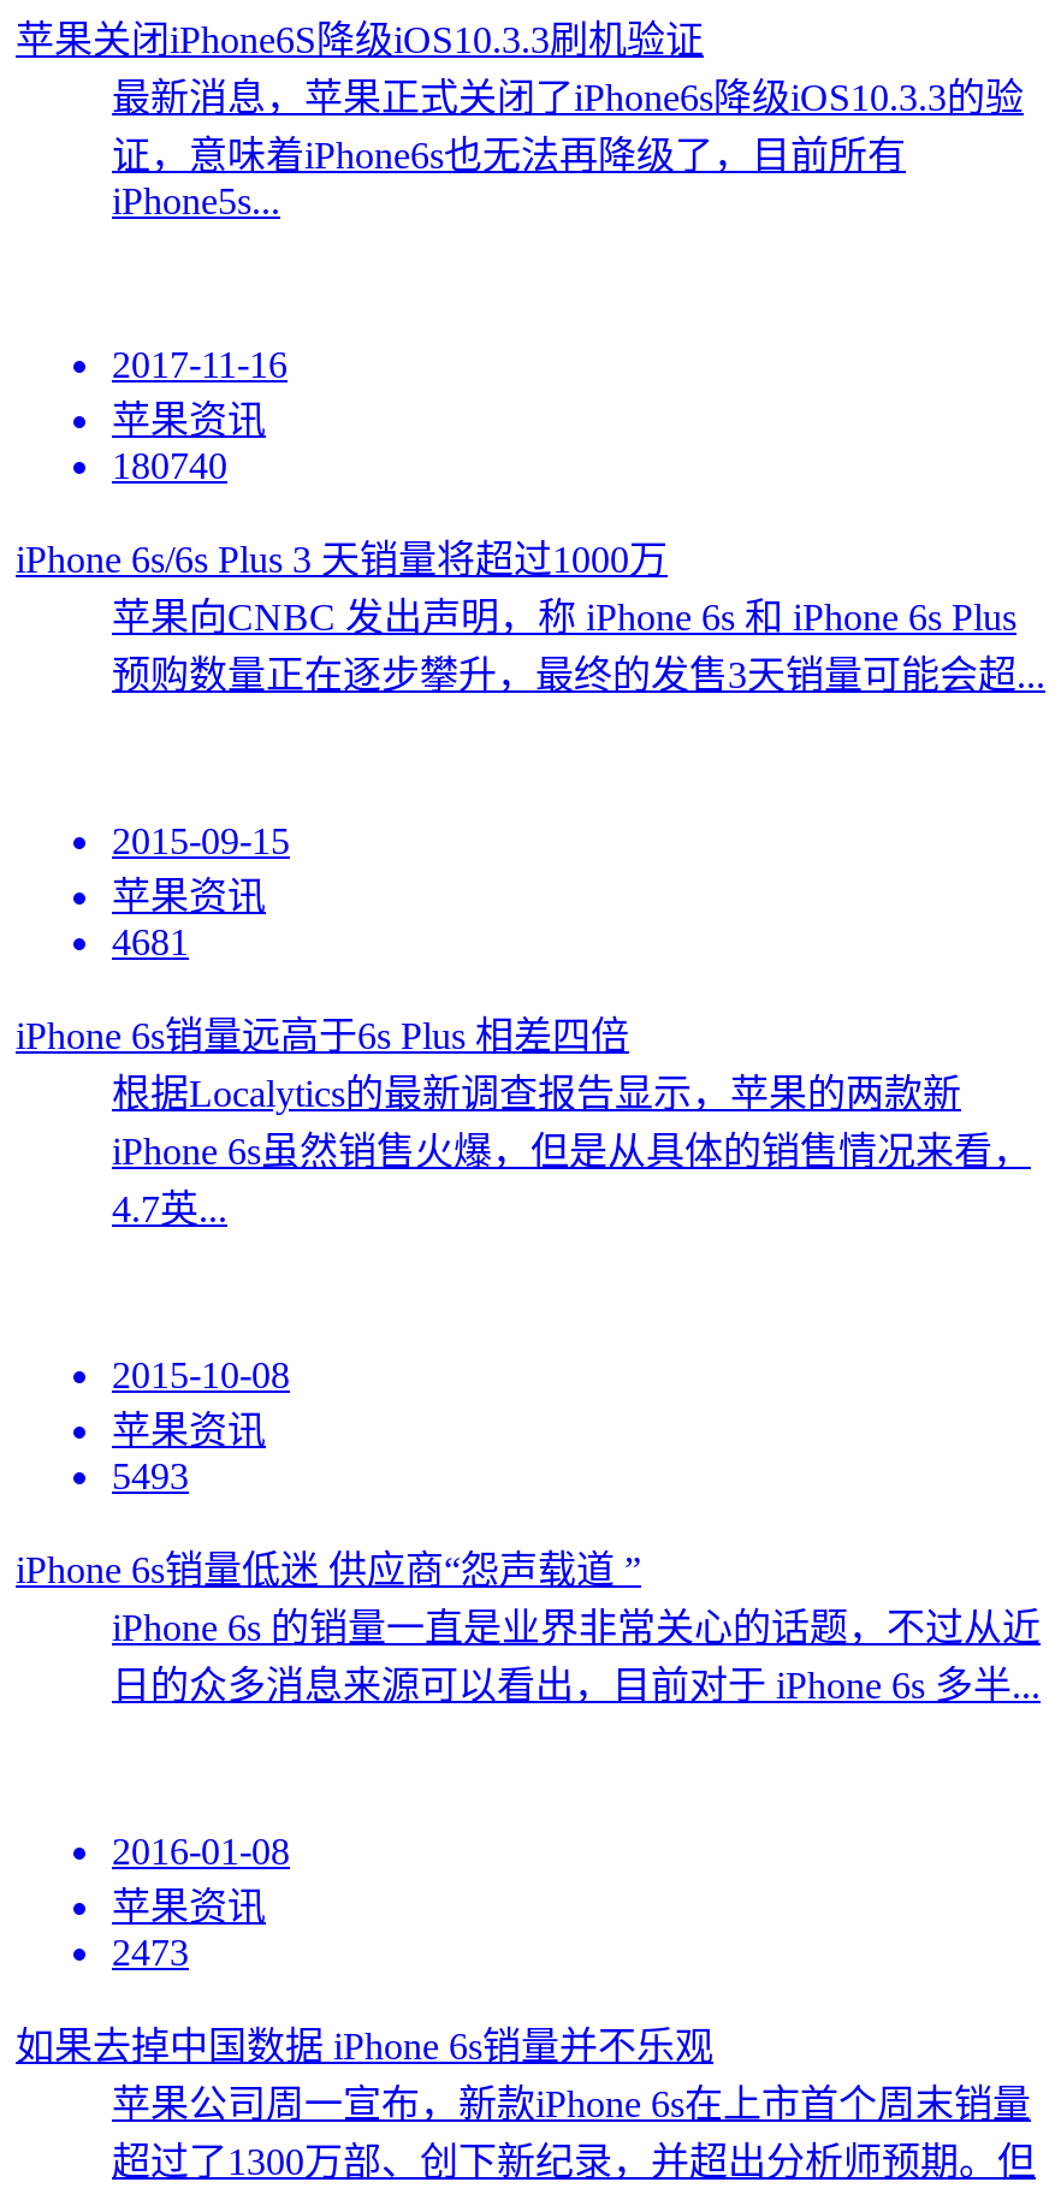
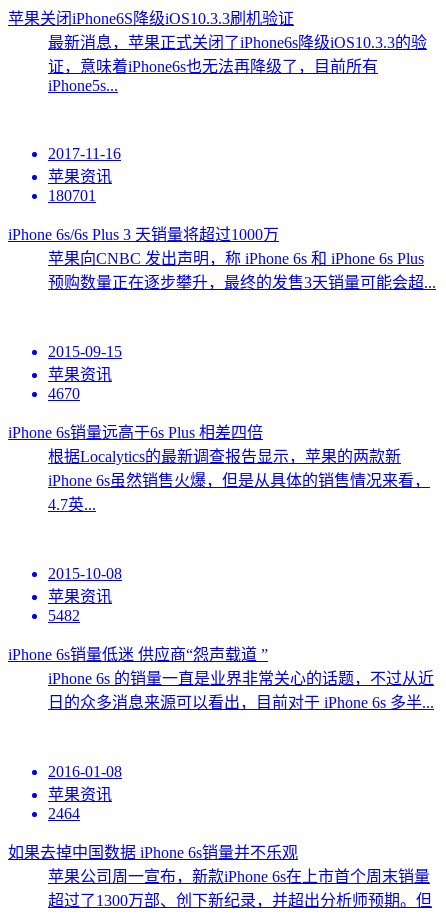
[112,445,227,486] 180740 -> [48,187,96,204] 180701
[112,921,189,962] 4681 -> [48,385,80,402] 4670
[112,1455,189,1496] 5493 -> [48,607,80,624] 5482
[112,1932,189,1972] 2473 -> [48,805,80,822] 2464

